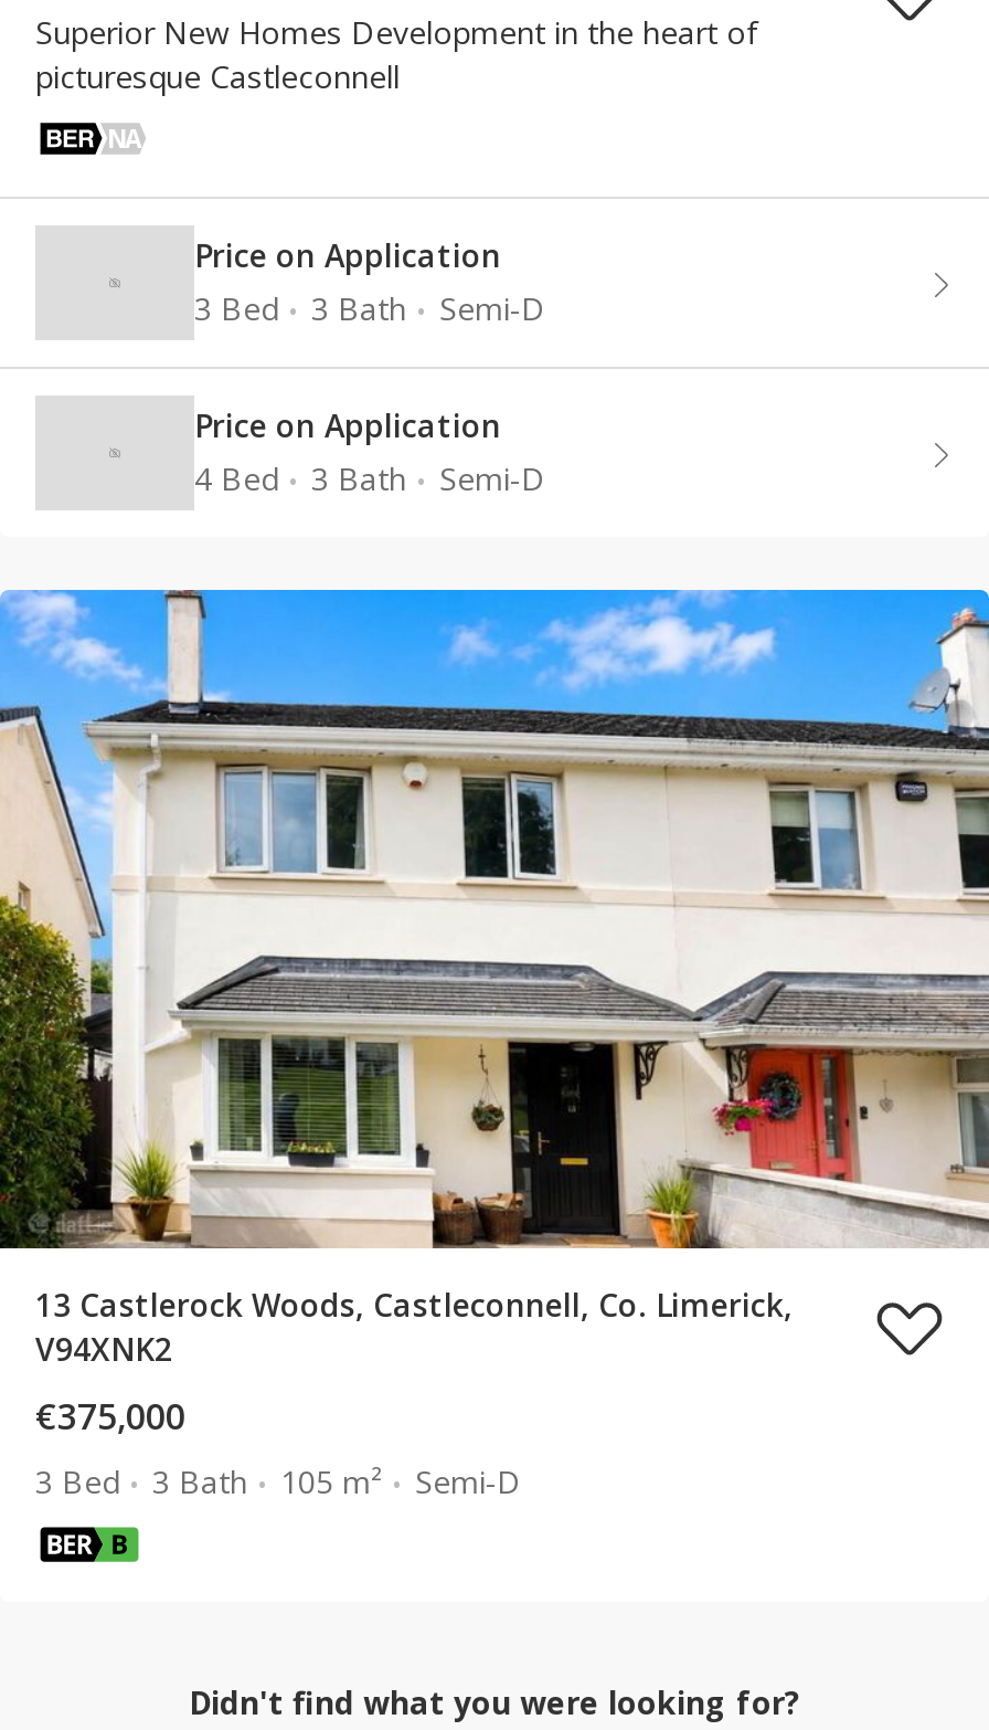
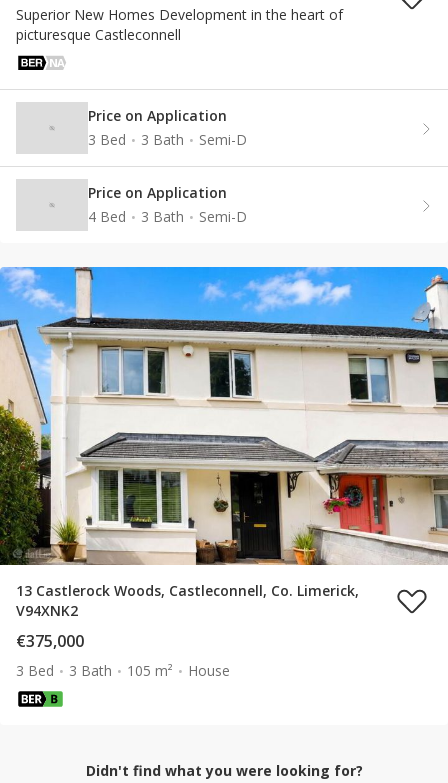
[415,1461,521,1503] Semi-D -> [188,661,230,680] House

